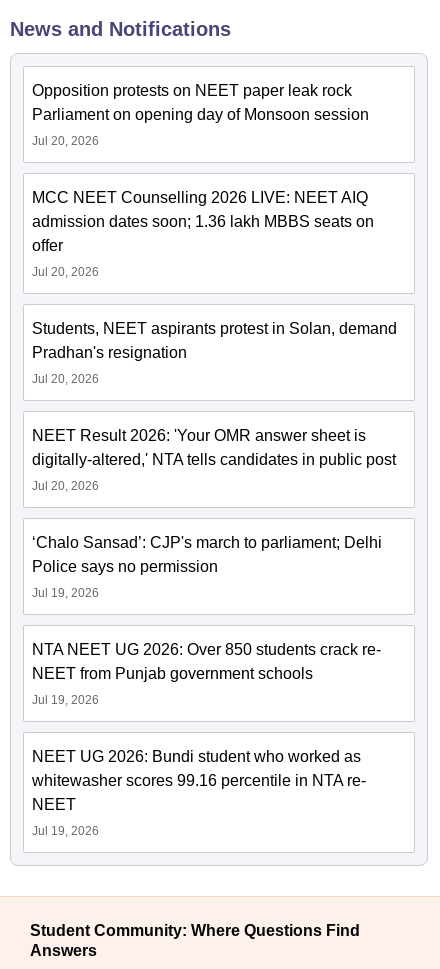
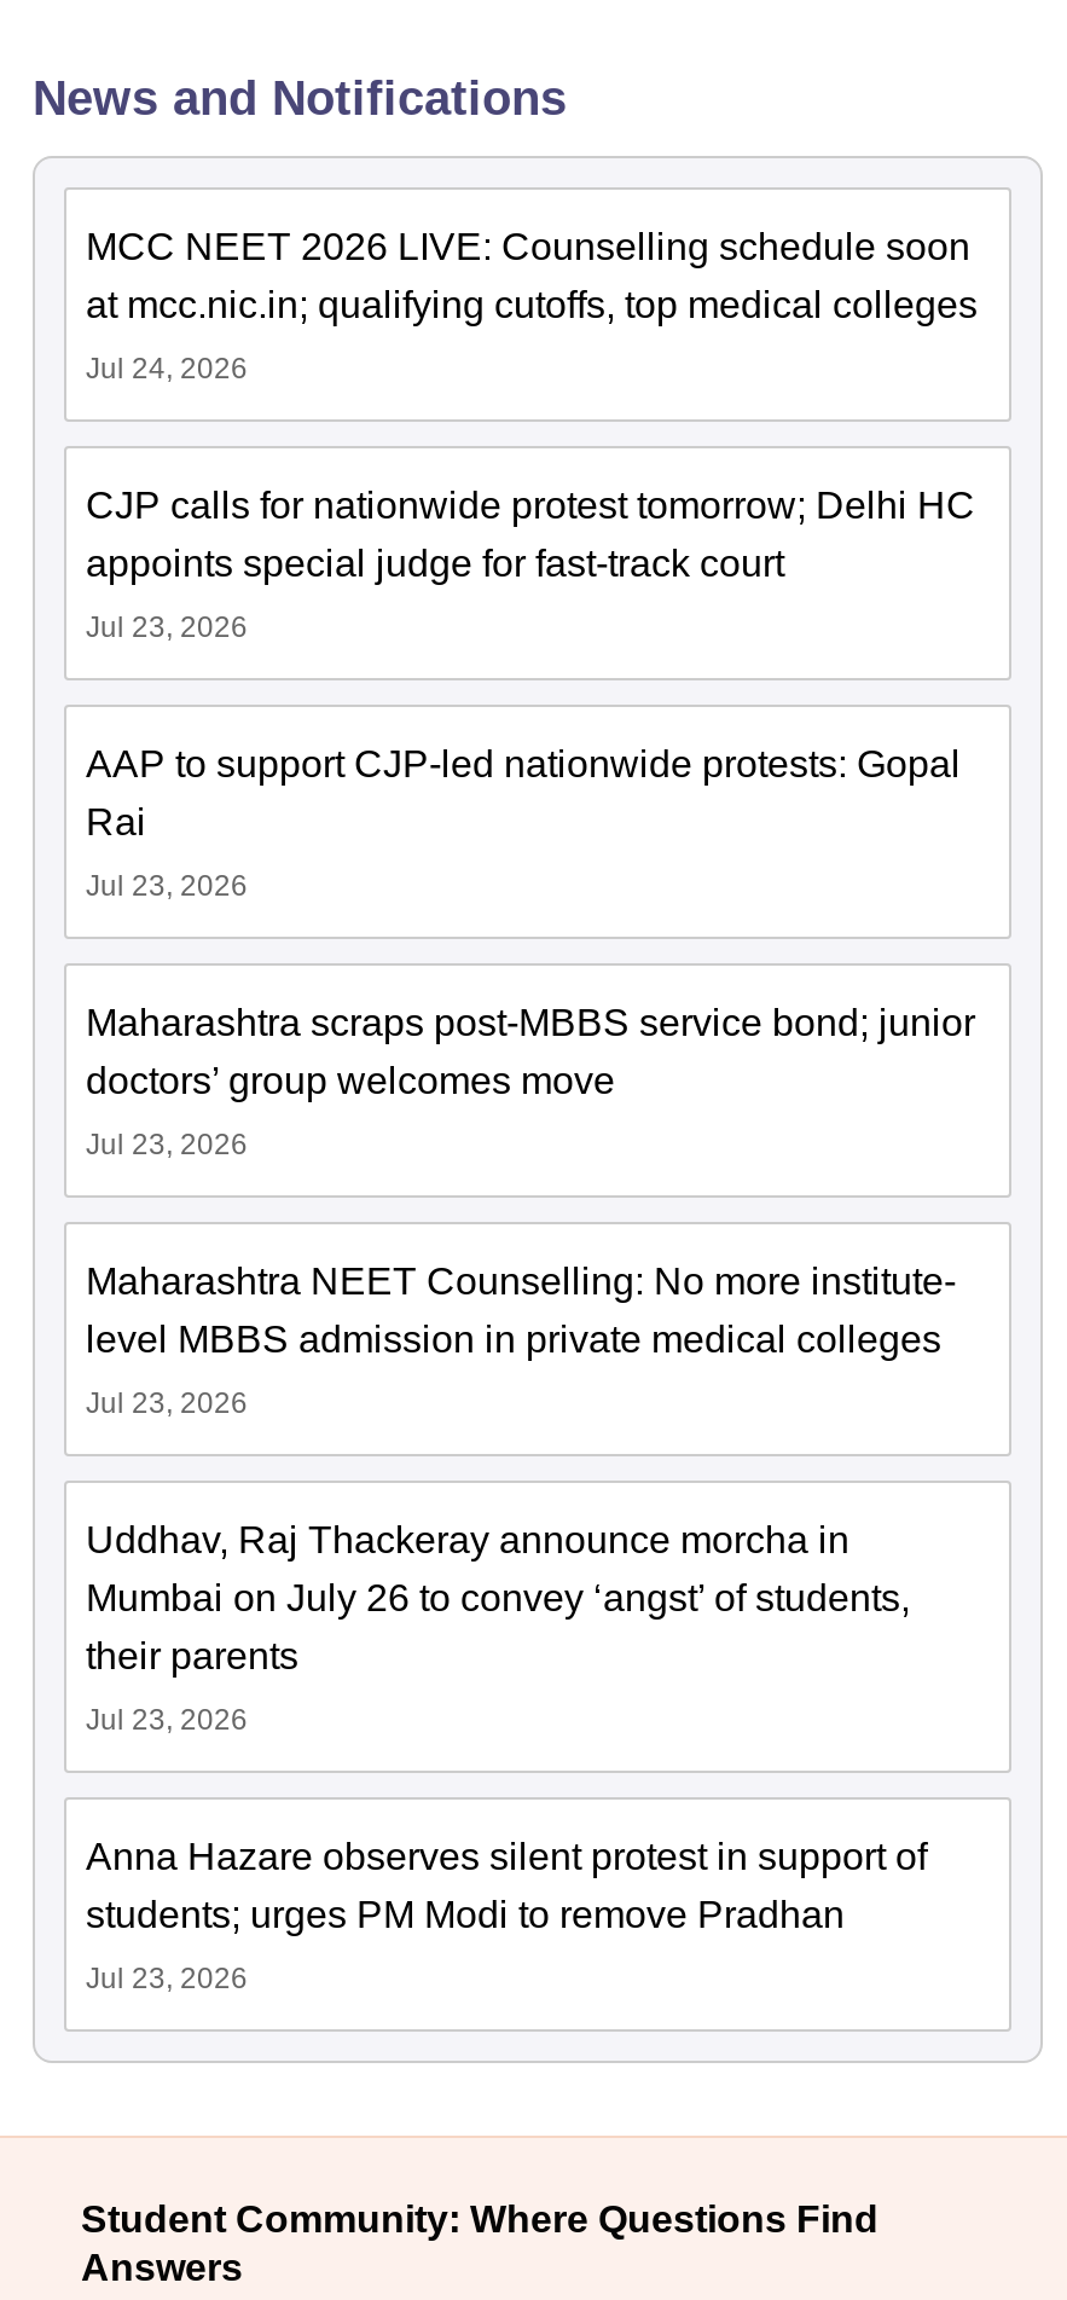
[32,82,369,123] Opposition protests on NEET paper leak rock | Parliament on opening day of Monsoon session -> [86,227,978,326] MCC NEET 2026 LIVE: Counselling schedule soon | at mcc.nic.in; qualifying cutoffs, top medical colleges
[32,134,99,148] Jul 20, 2026 -> [86,352,248,386] Jul 24, 2026
[32,189,374,254] MCC NEET Counselling 2026 LIVE: NEET AIQ | admission dates soon; 1.36 lakh MBBS seats on | offer -> [86,485,975,584] CJP calls for nationwide protest tomorrow; Delhi HC | appoints special judge for fast-track court
[32,265,99,279] Jul 20, 2026 -> [86,611,248,645] Jul 23, 2026
[32,320,397,361] Students, NEET aspirants protest in Solan, demand | Pradhan's resignation -> [86,744,961,843] AAP to support CJP-led nationwide protests: Gopal | Rai
[32,372,99,386] Jul 20, 2026 -> [86,870,248,904] Jul 23, 2026
[32,427,396,468] NEET Result 2026: 'Your OMR answer sheet is | digitally-altered,' NTA tells candidates in public post -> [86,1003,975,1102] Maharashtra scraps post-MBBS service bond; junior | doctors’ group welcomes move
[32,479,99,493] Jul 20, 2026 -> [86,1128,248,1162] Jul 23, 2026
[32,534,382,575] ‘Chalo Sansad’: CJP's march to parliament; Delhi | Police says no permission -> [86,1261,956,1360] Maharashtra NEET Counselling: No more institute- | level MBBS admission in private medical colleges
[32,586,99,600] Jul 19, 2026 -> [86,1387,248,1421] Jul 23, 2026
[32,641,381,682] NTA NEET UG 2026: Over 850 students crack re- | NEET from Punjab government schools -> [86,1520,910,1677] Uddhav, Raj Thackeray announce morcha in | Mumbai on July 26 to convey ‘angst’ of students, | their parents
[32,693,99,707] Jul 19, 2026 -> [86,1704,248,1738] Jul 23, 2026
[32,748,366,813] NEET UG 2026: Bundi student who worked as | whitewasher scores 99.16 percentile in NTA re- | NEET -> [86,1837,927,1936] Anna Hazare observes silent protest in support of | students; urges PM Modi to remove Pradhan
[32,824,99,838] Jul 19, 2026 -> [86,1962,248,1996] Jul 23, 2026

